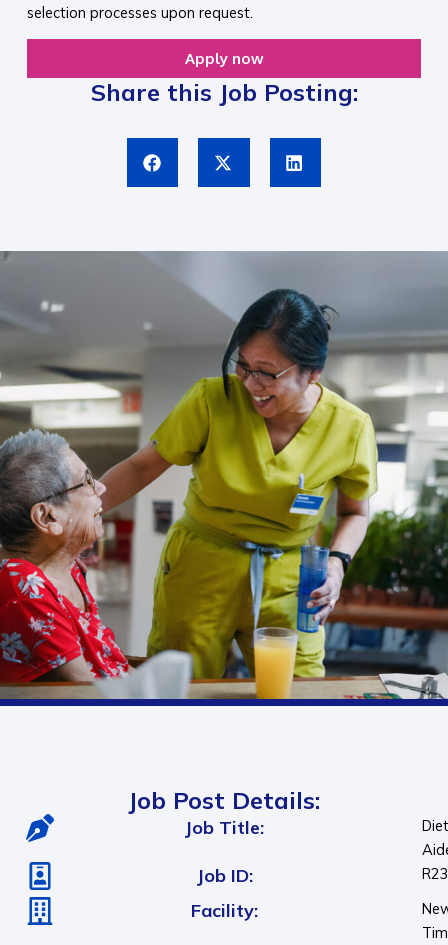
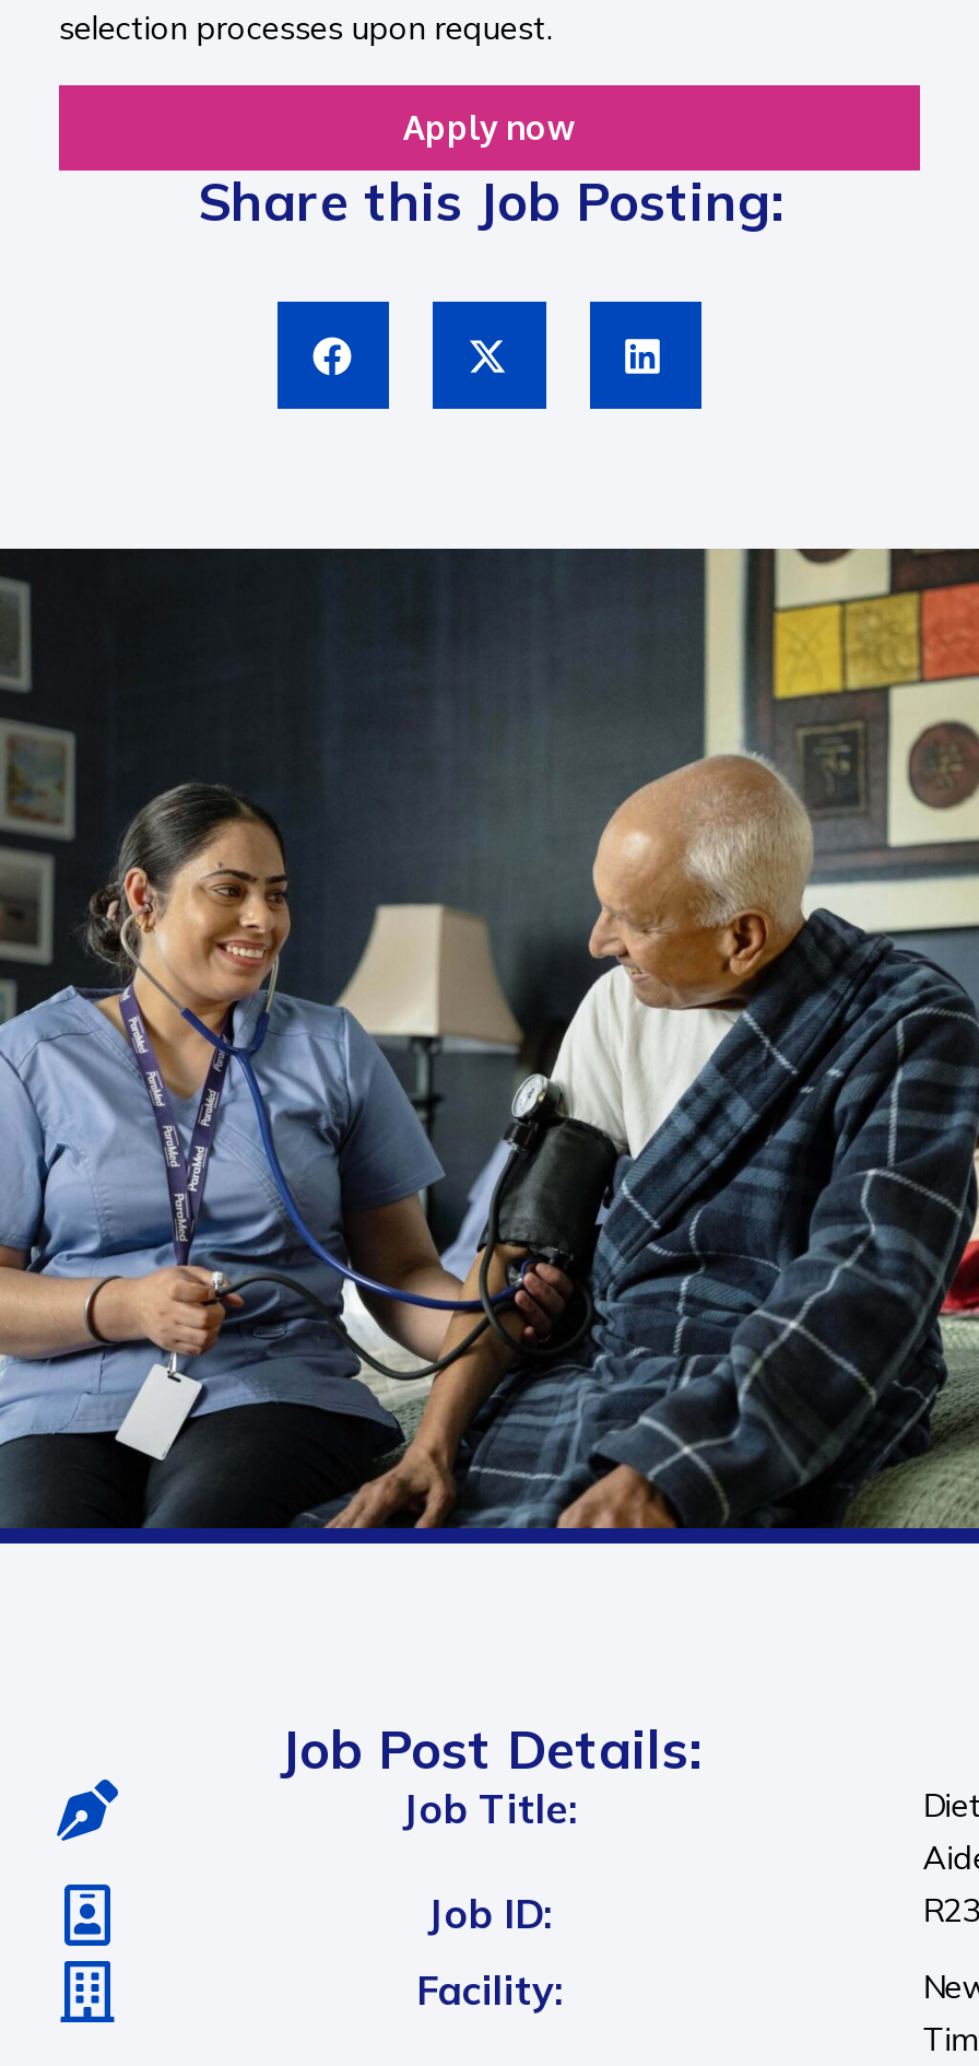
[3,251,445,700] [image] -> [7,549,972,1530] [image]

